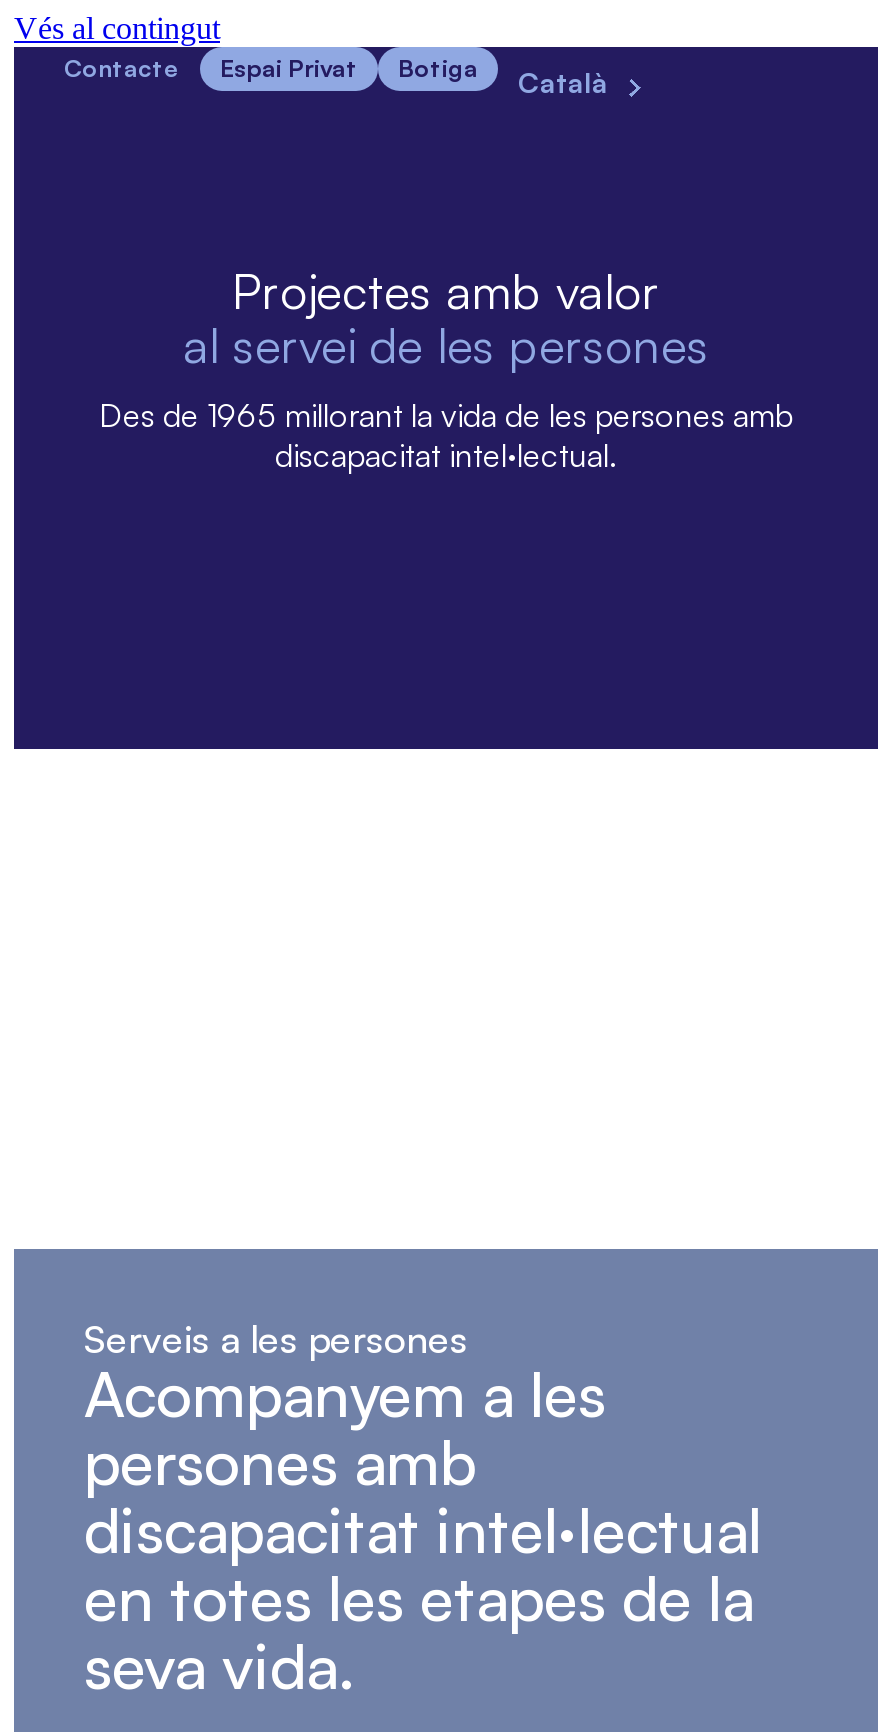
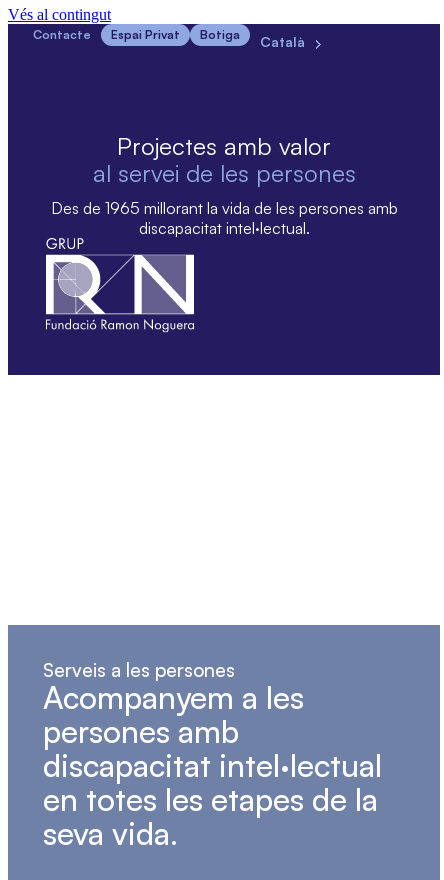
none -> [45,237,195,333] [image]

